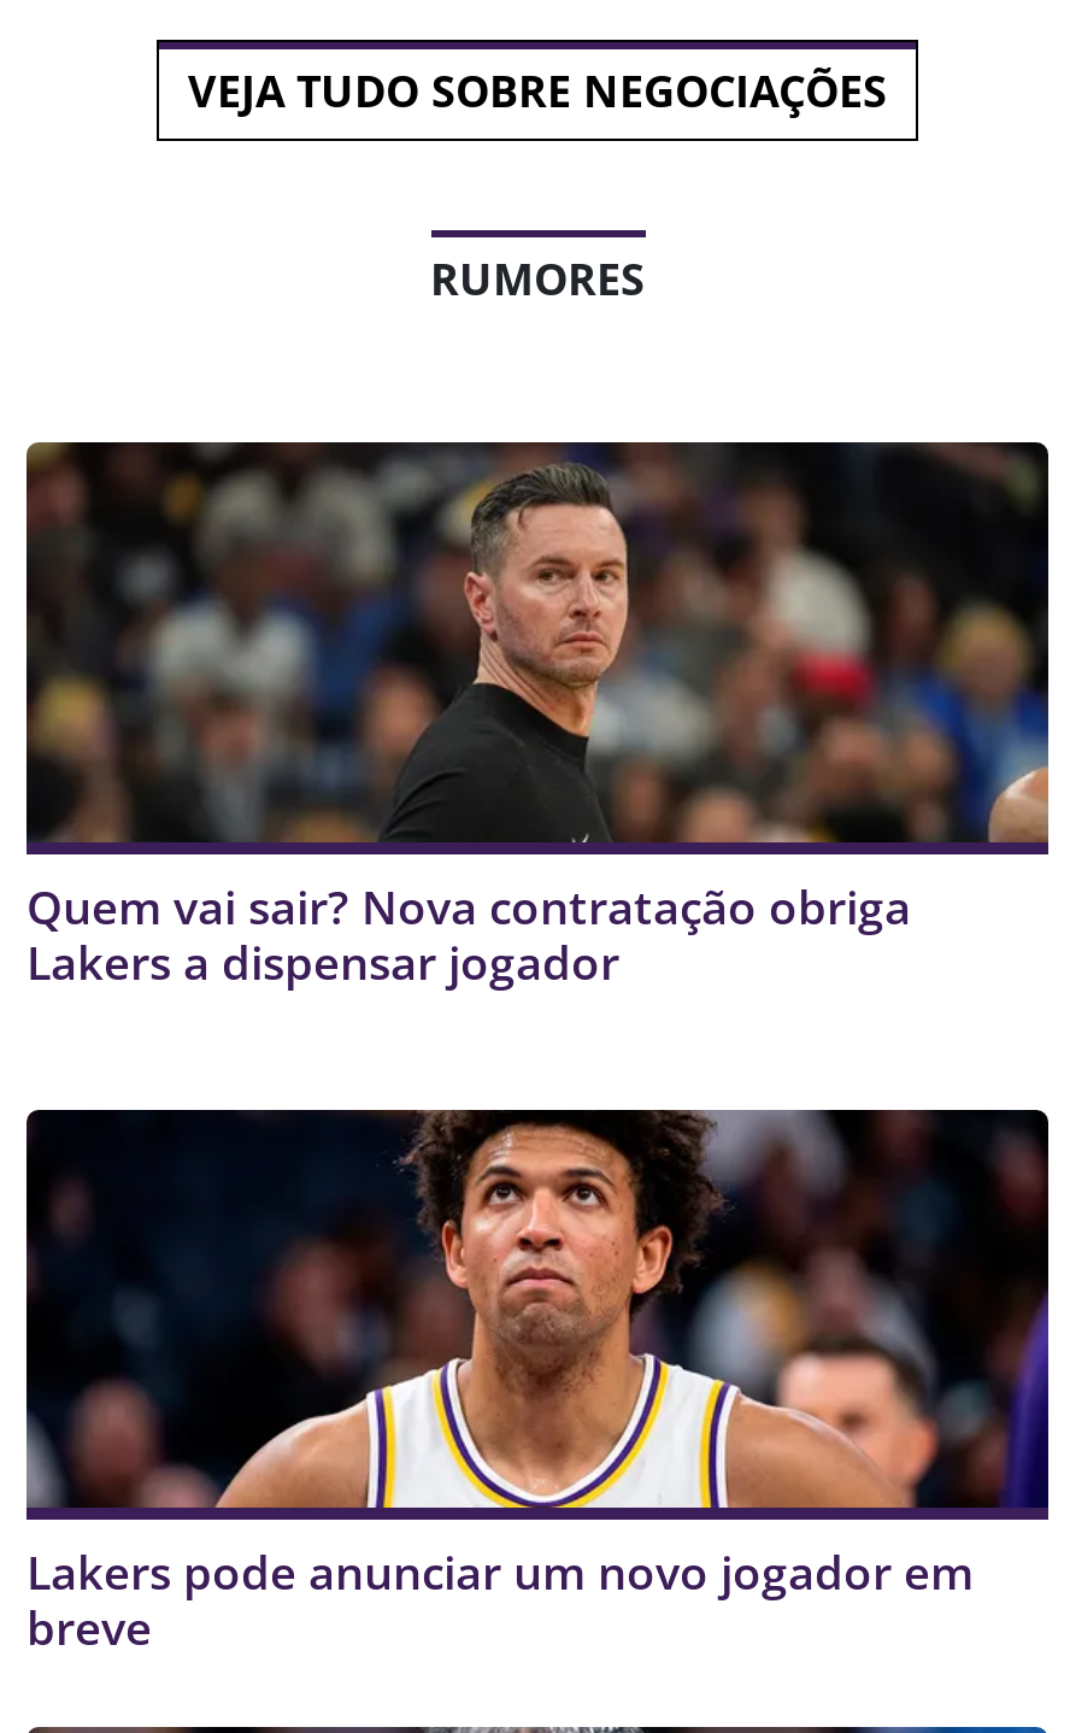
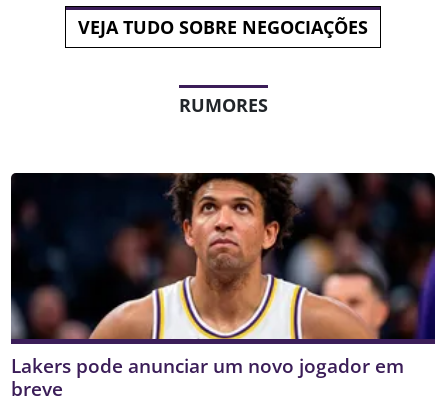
[24,440,1051,993] [image] | Quem vai sair? Nova contratação obriga | Lakers a dispensar jogador -> none

